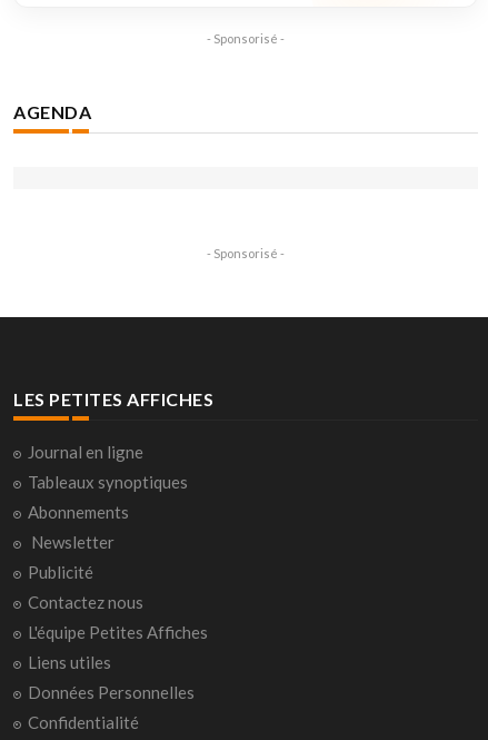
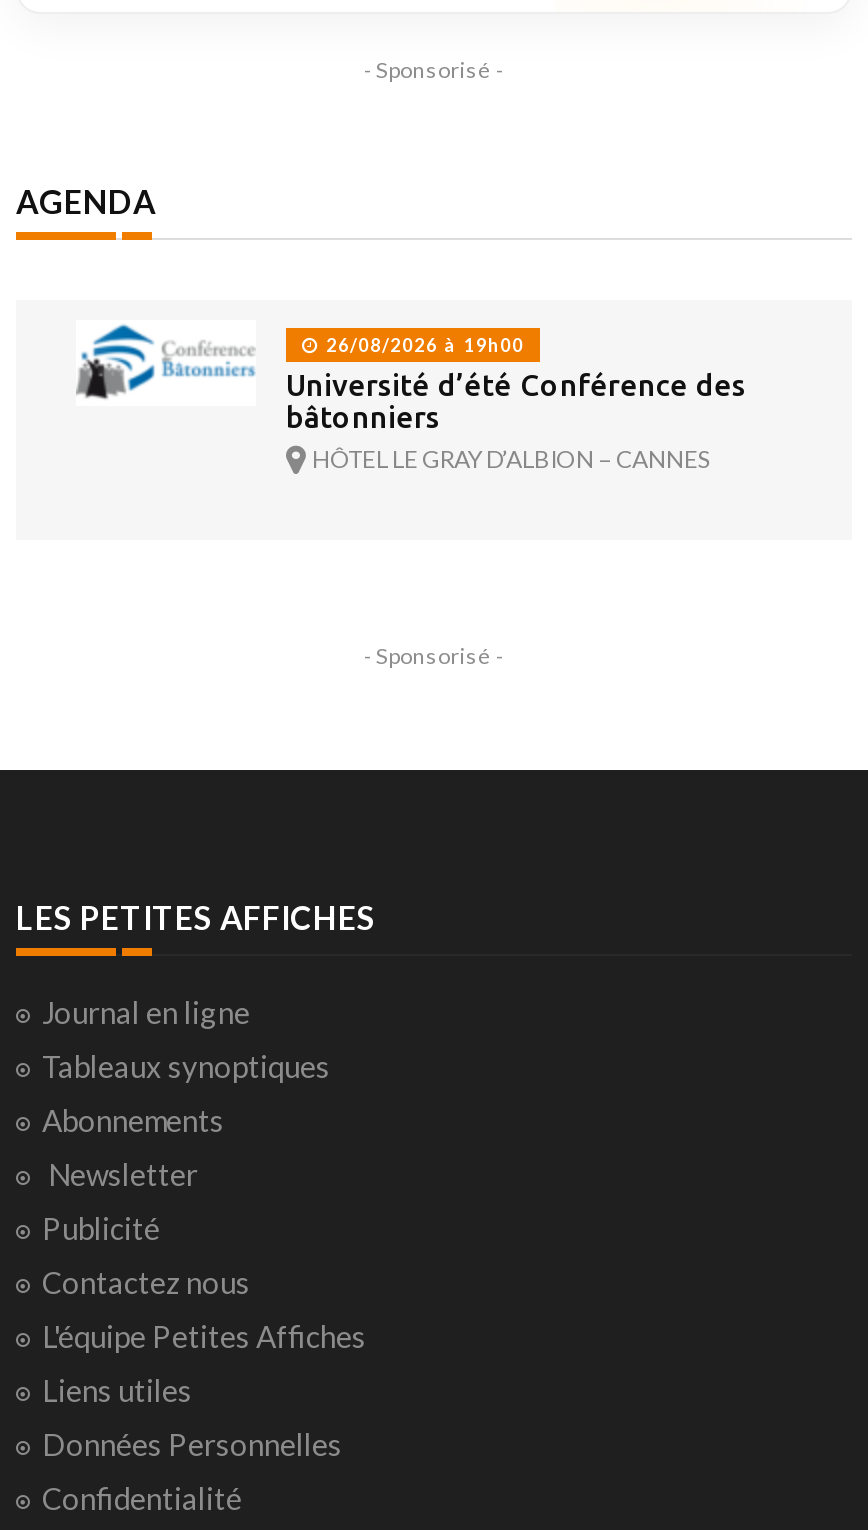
none -> [76,324,746,474] [image] | 26/08/2026 à 19h00 | Université d’été Conférence des | bâtonniers | HÔTEL LE GRAY D’ALBION – CANNES

